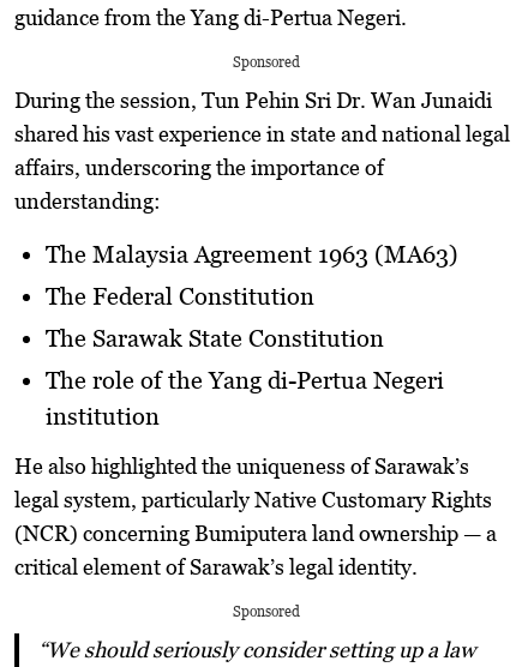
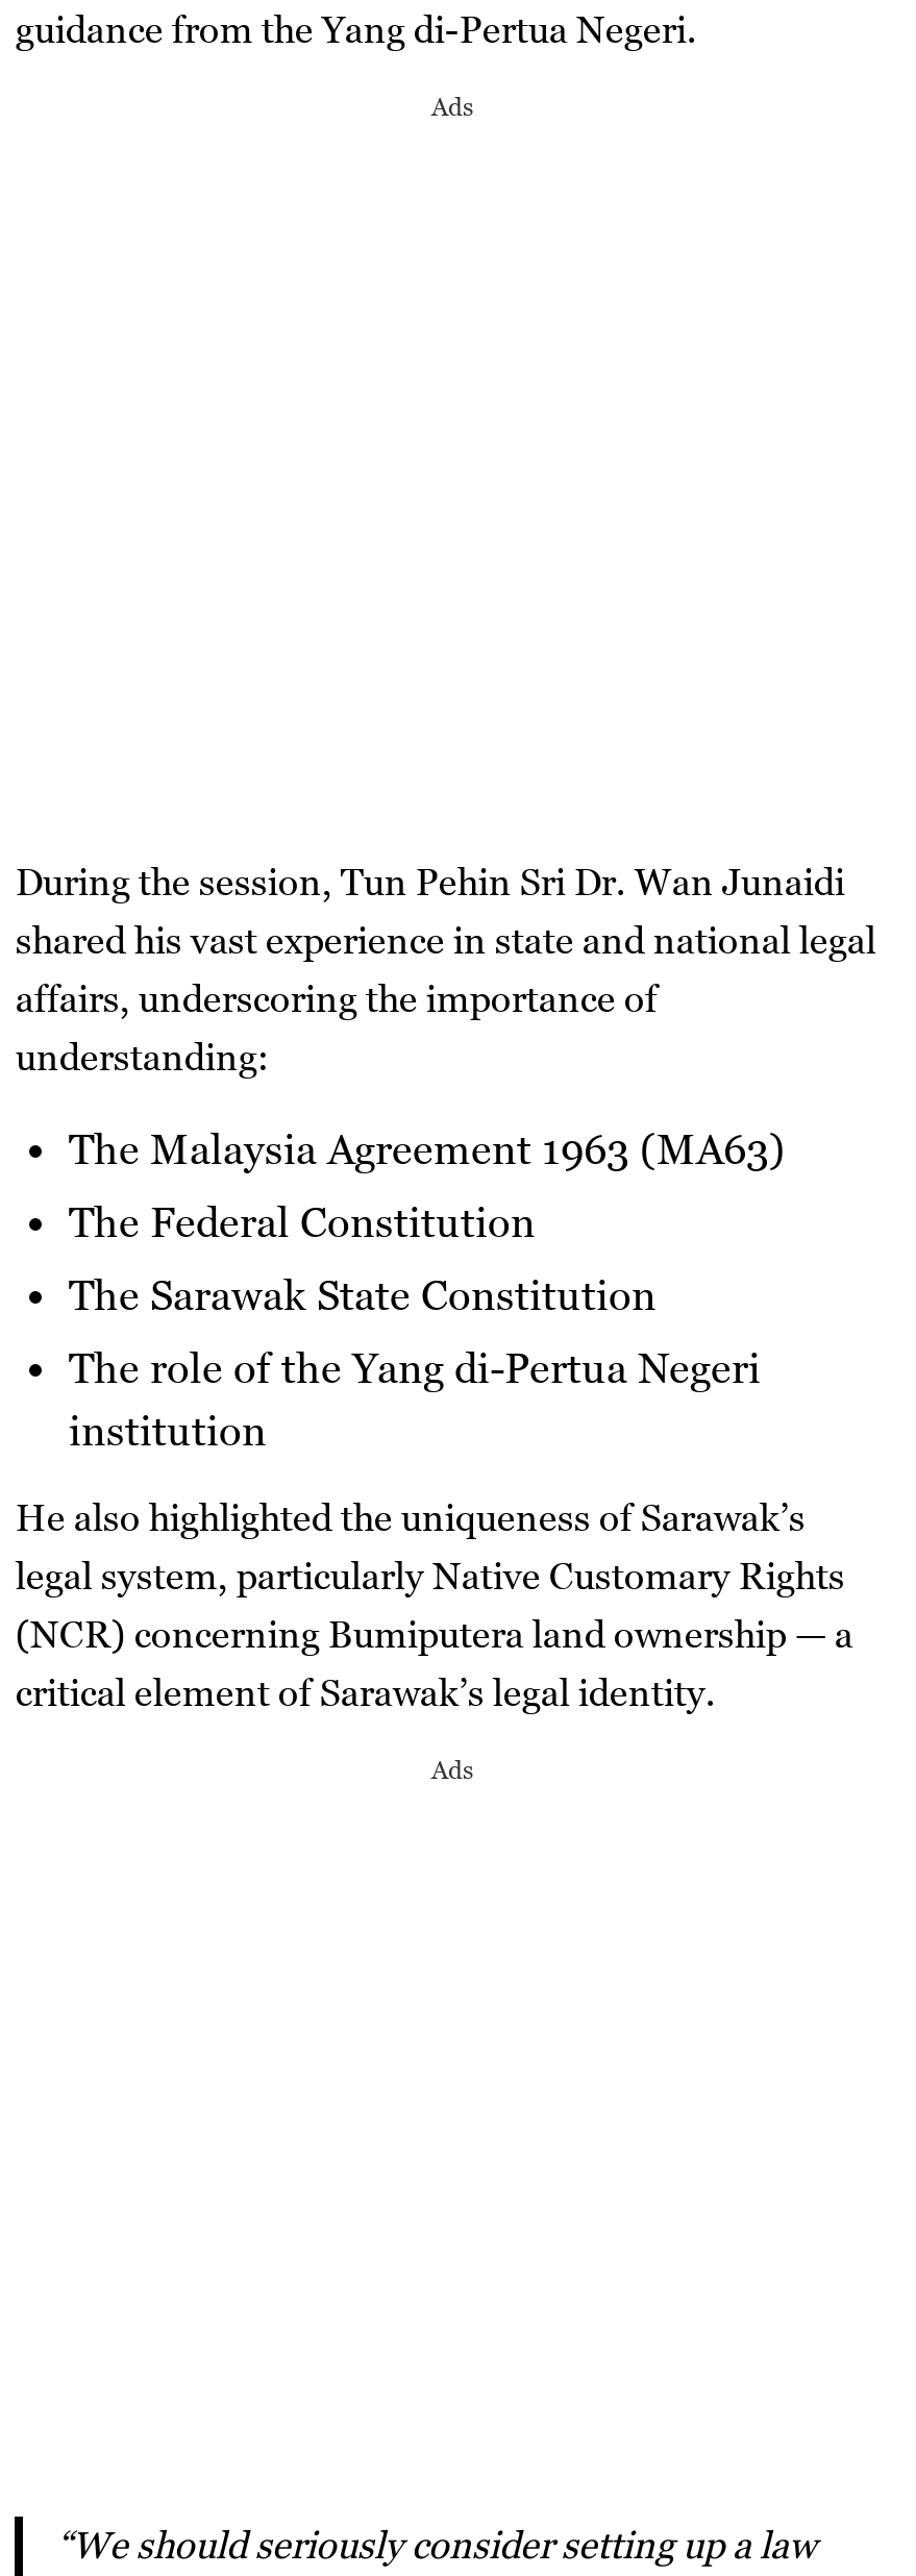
[233,52,300,70] Sponsored -> [431,91,473,122] Ads
[233,602,300,620] Sponsored -> [431,1754,473,1785] Ads

